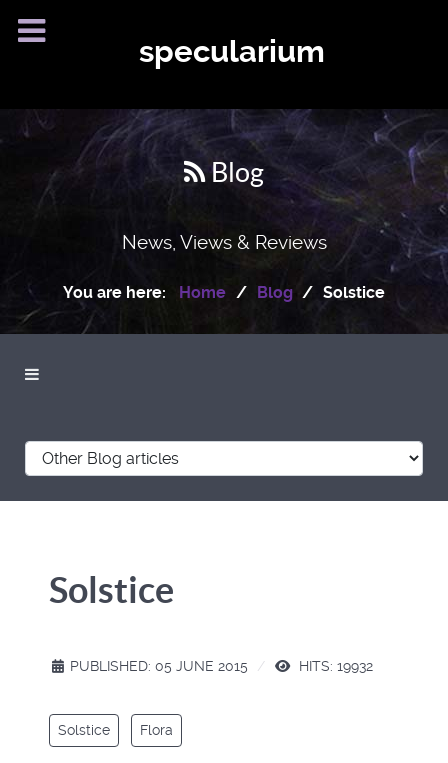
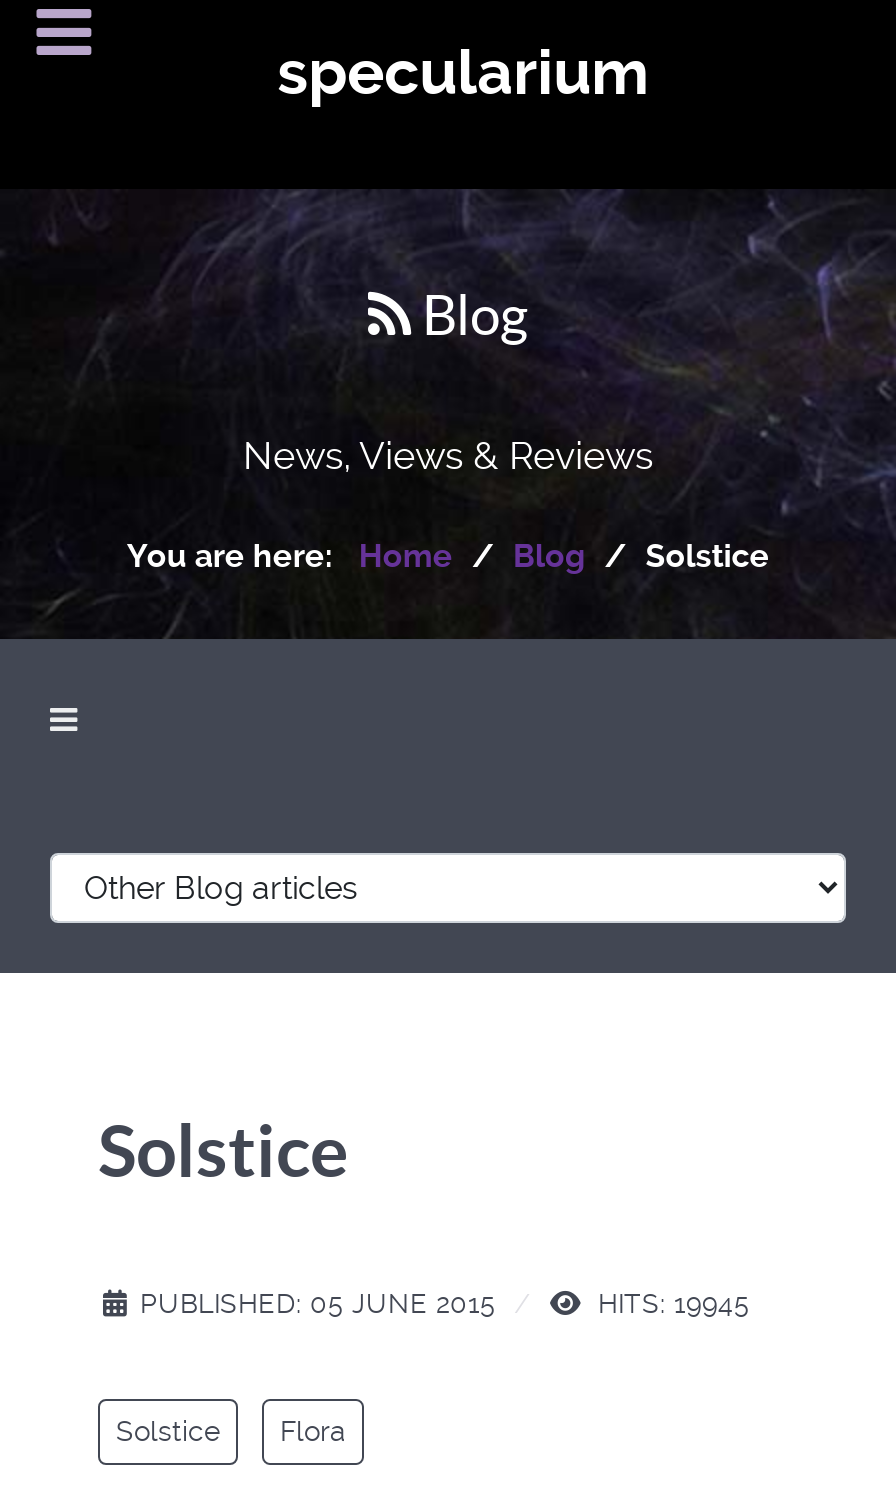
[295,658,373,674] HITS: 19932 -> [590,1287,750,1319] HITS: 19945

